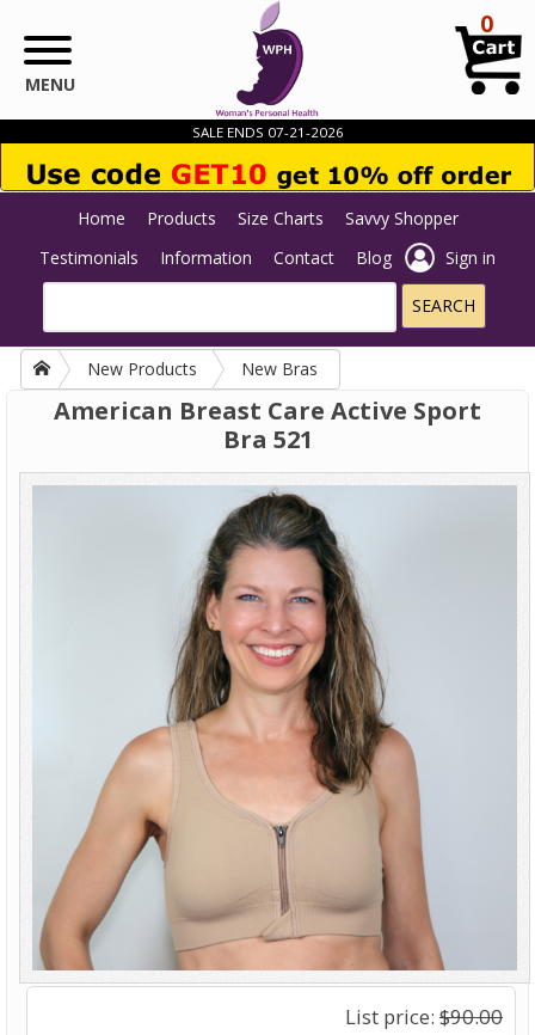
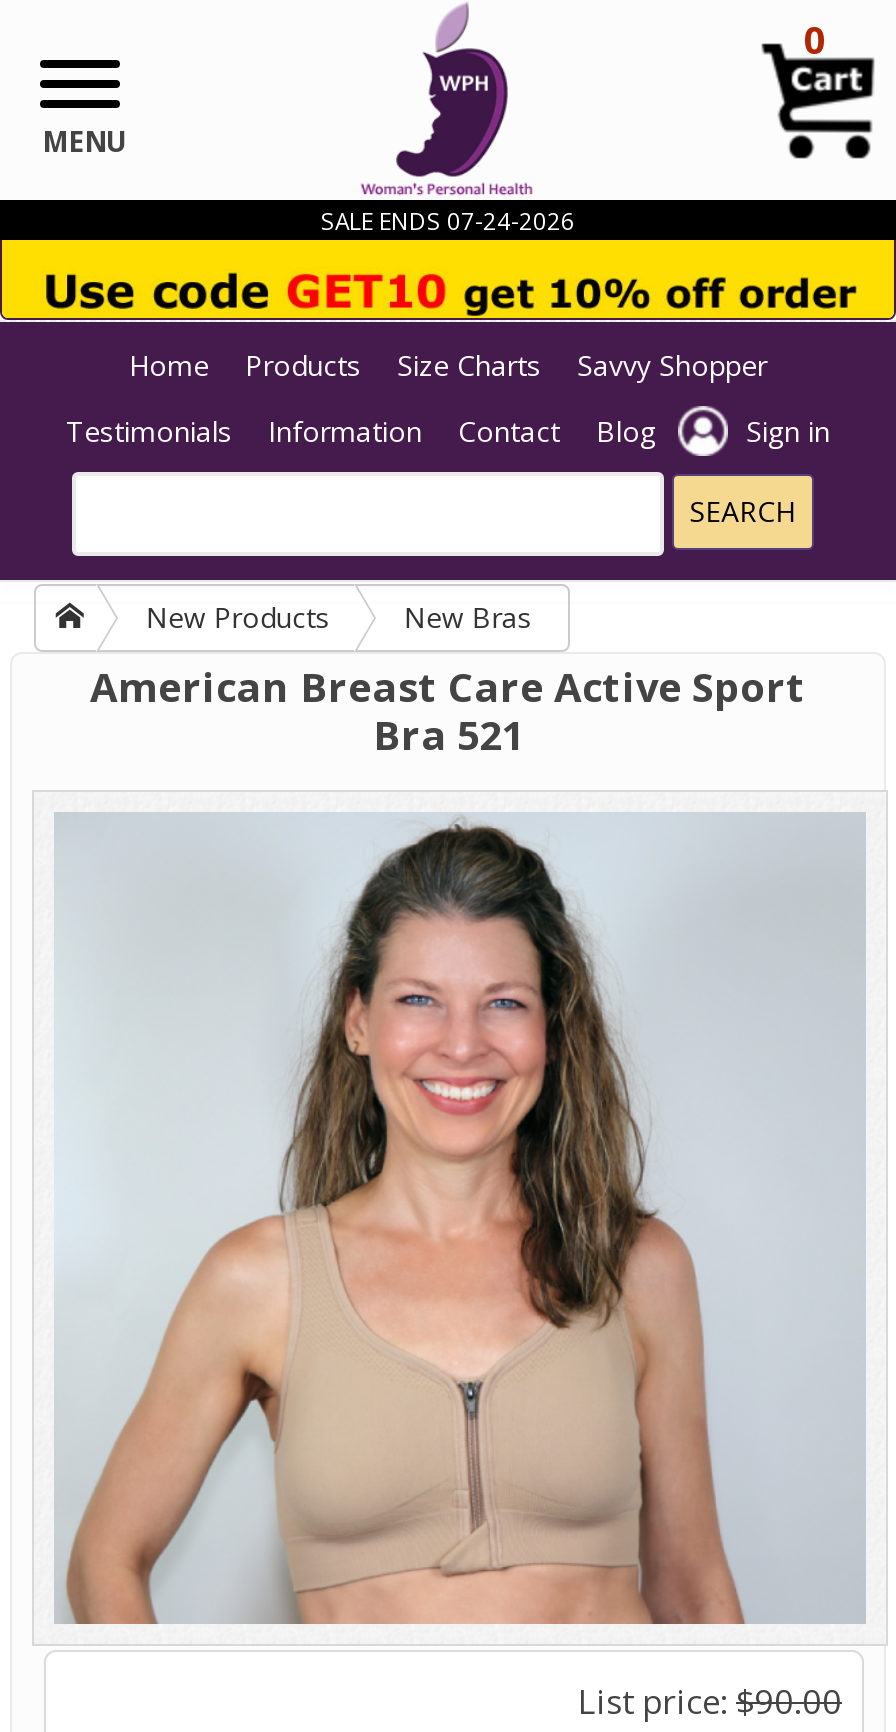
[192,123,343,141] SALE ENDS 07-21-2026 -> [321,206,575,236] SALE ENDS 07-24-2026

